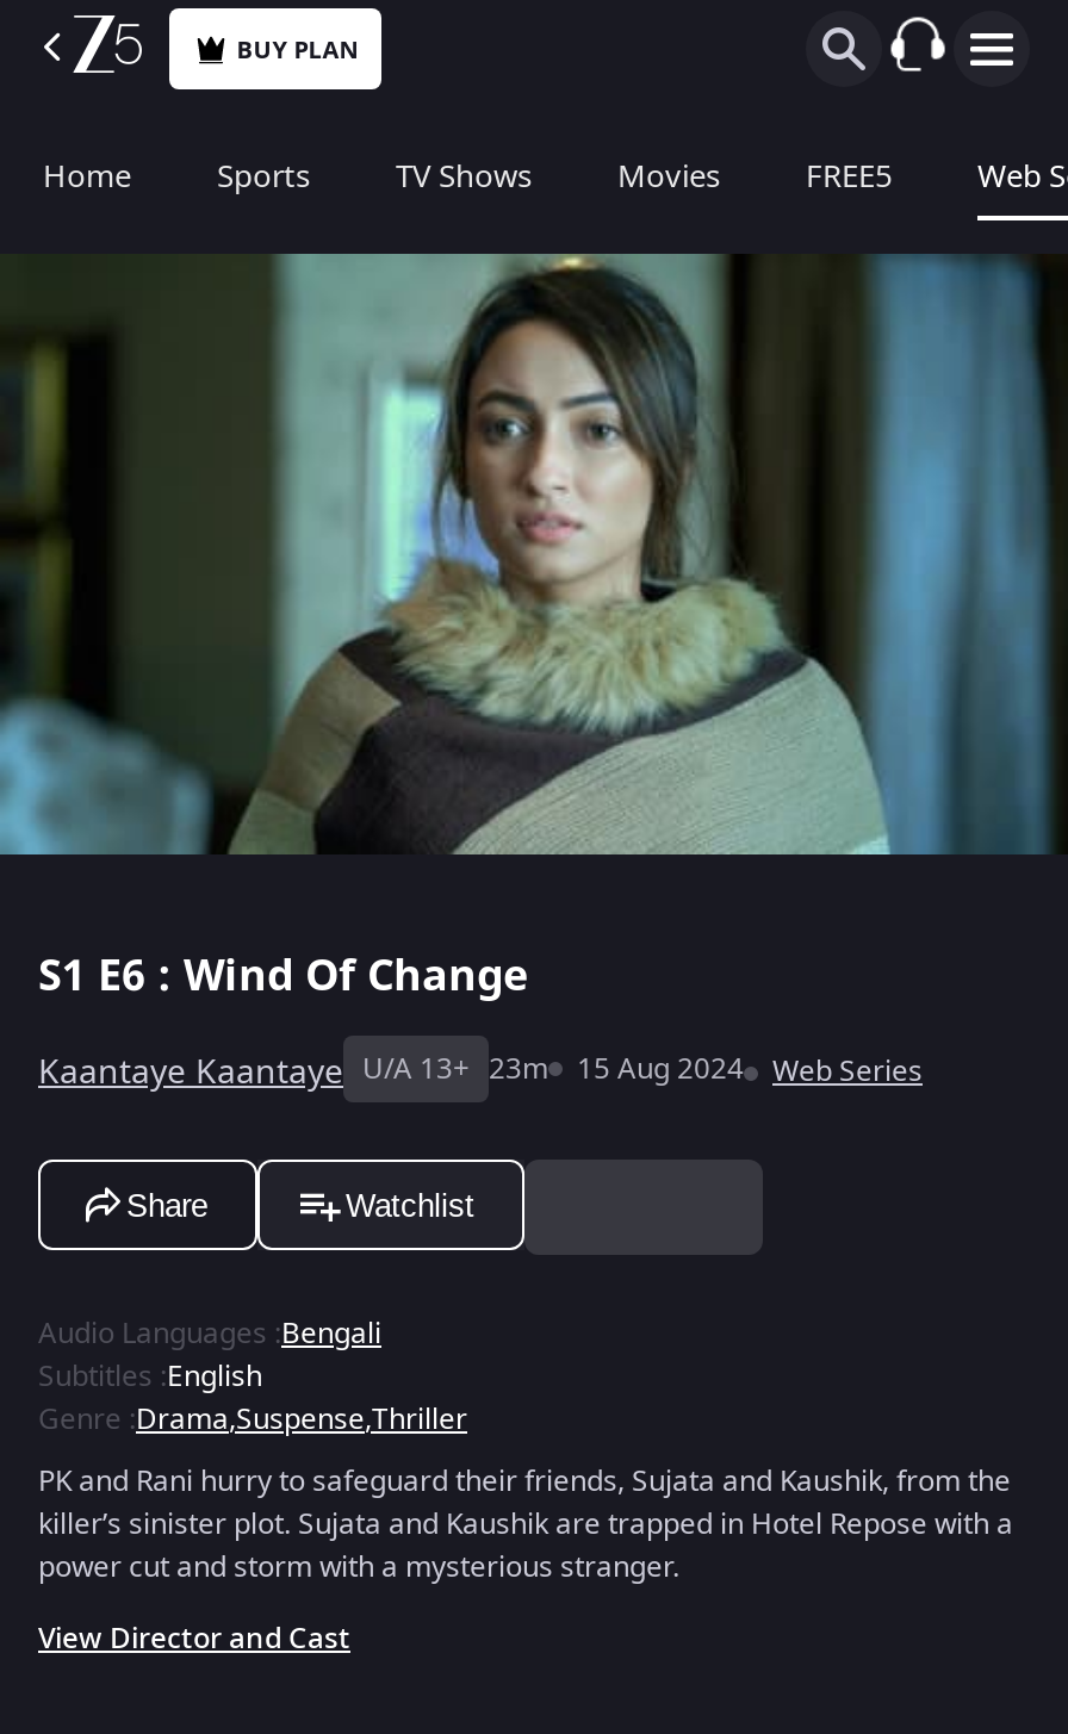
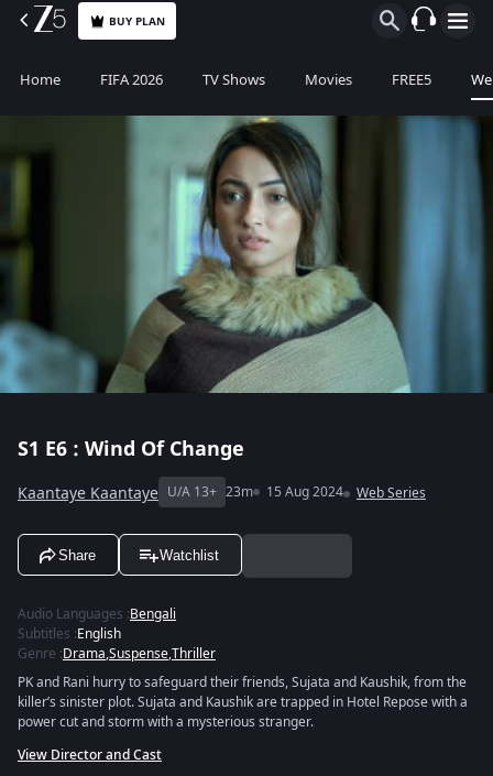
[217,154,310,199] Sports -> [100,69,163,90] FIFA 2026

